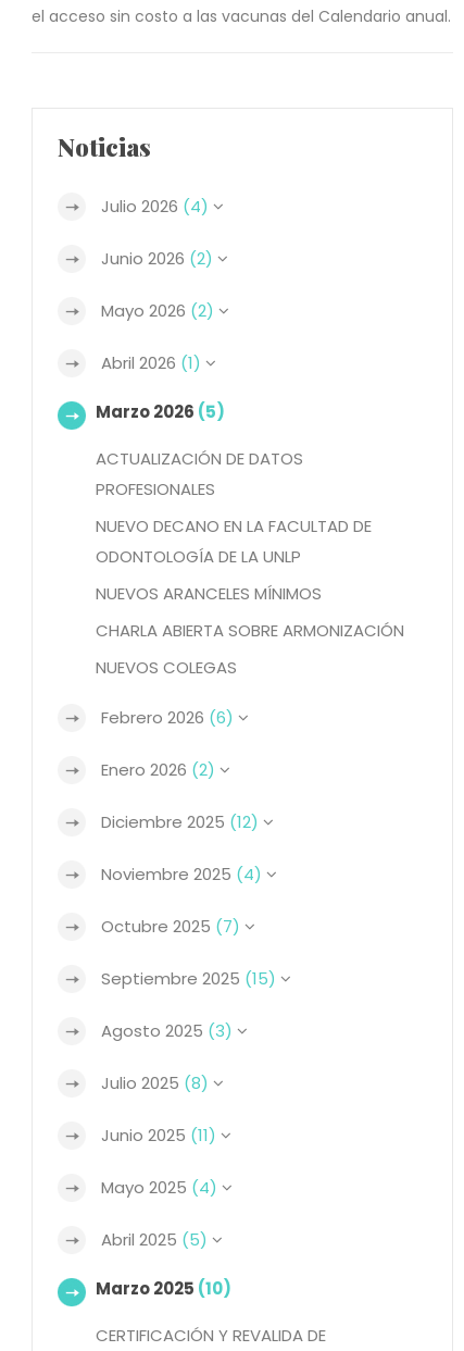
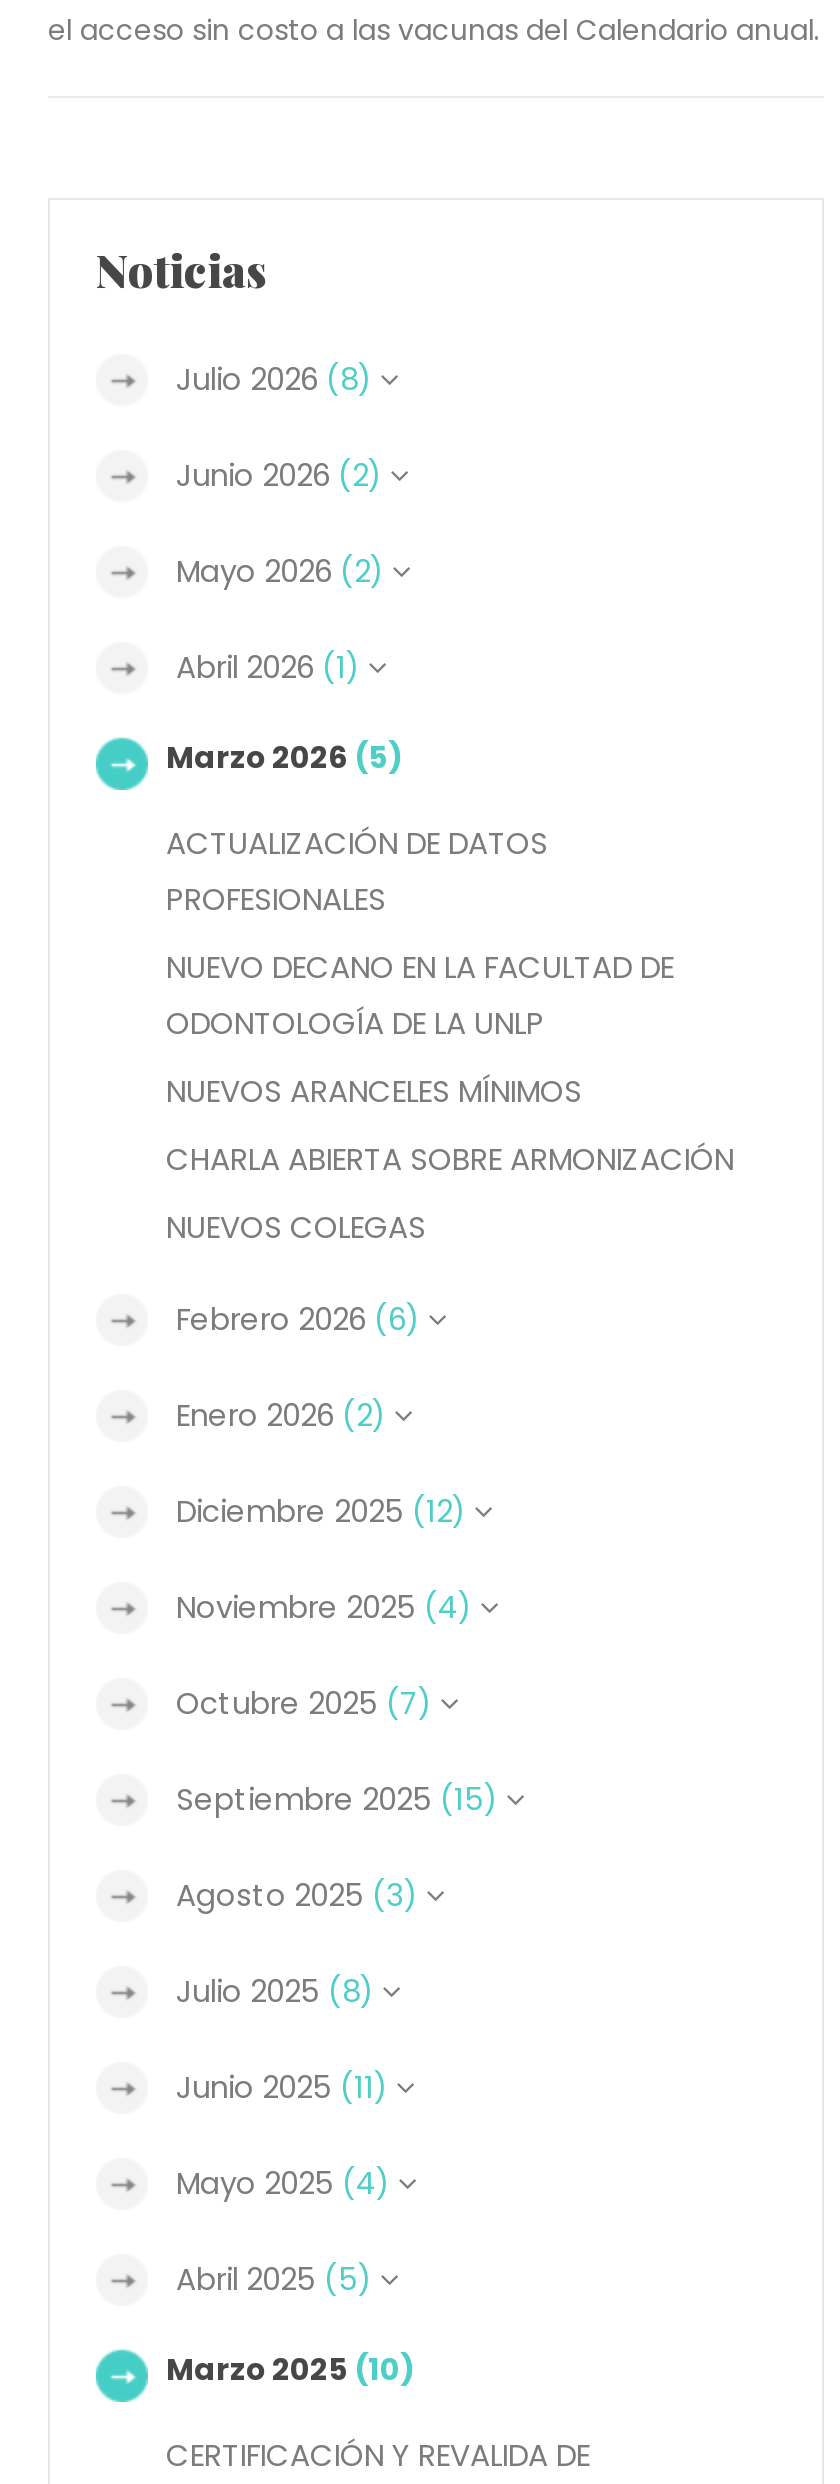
[101,194,209,217] Julio 2026 (4) -> [176,357,372,399] Julio 2026 (8)

